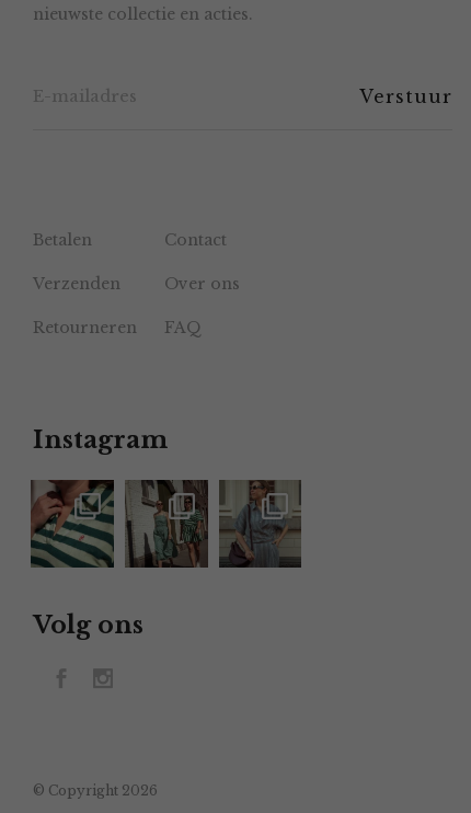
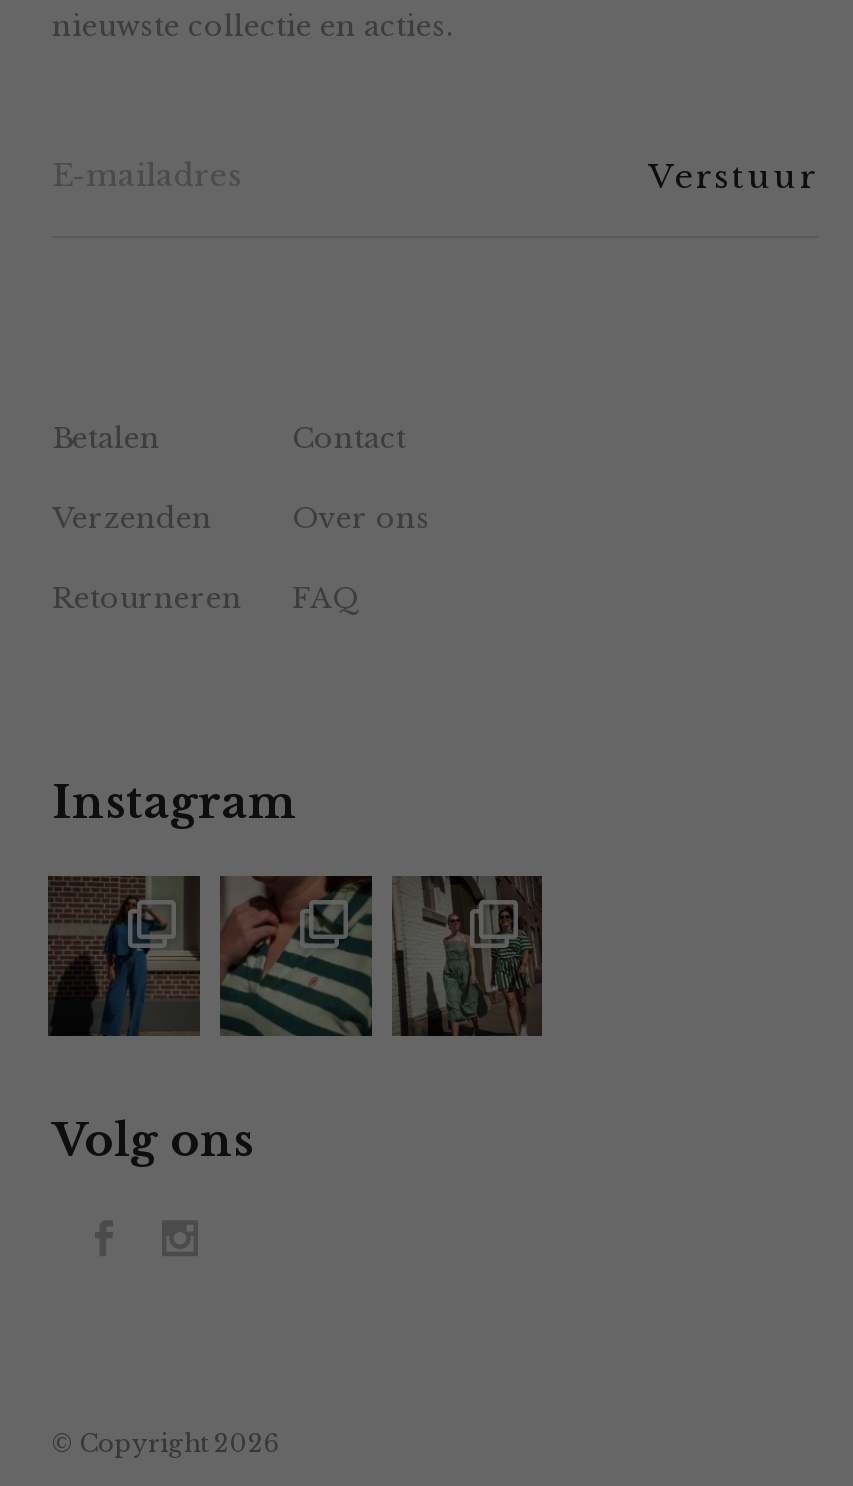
[31,480,115,569] [image] -> [48,874,202,1038] [image]
[125,479,208,568] [image] -> [220,874,374,1038] [image]
[219,479,302,568] [image] -> [392,874,544,1038] [image]

